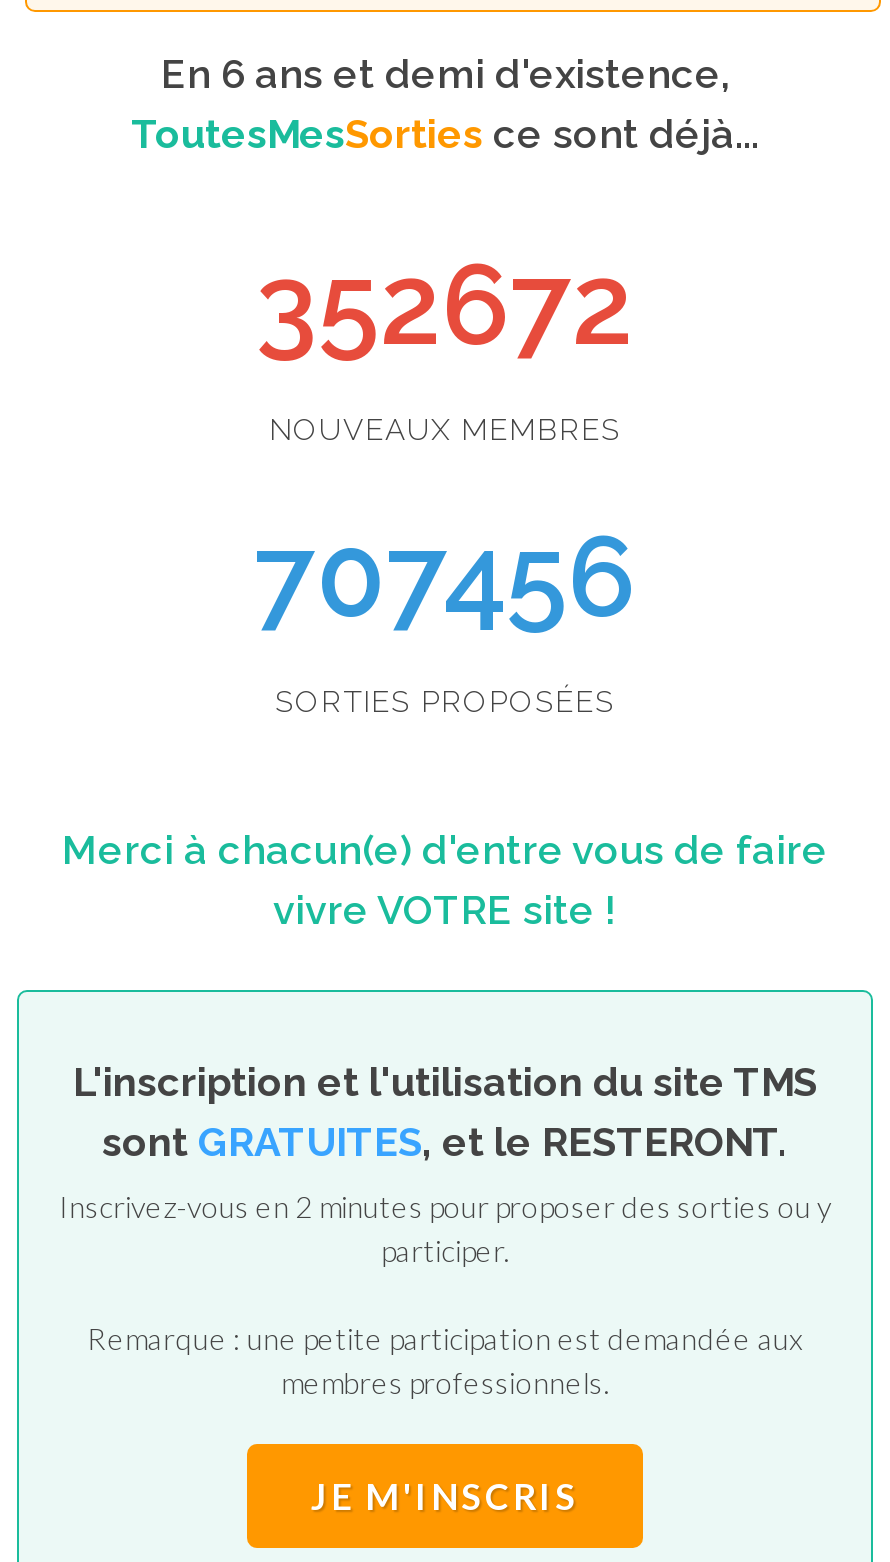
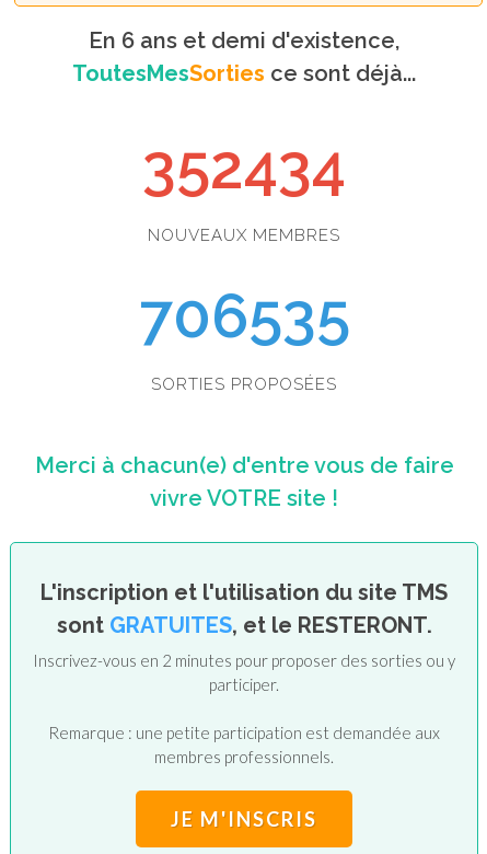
[256,238,634,370] 352672 -> [142,130,346,203] 352434
[254,510,636,642] 707456 -> [138,279,350,351] 706535

